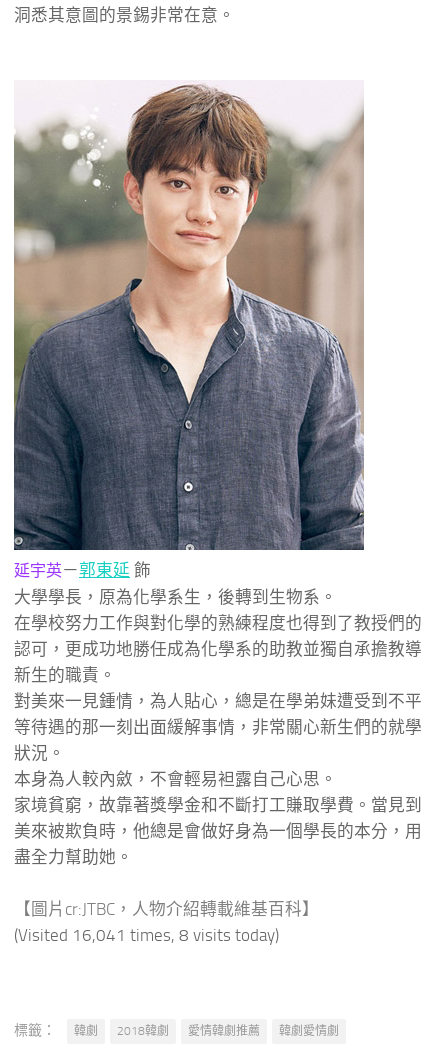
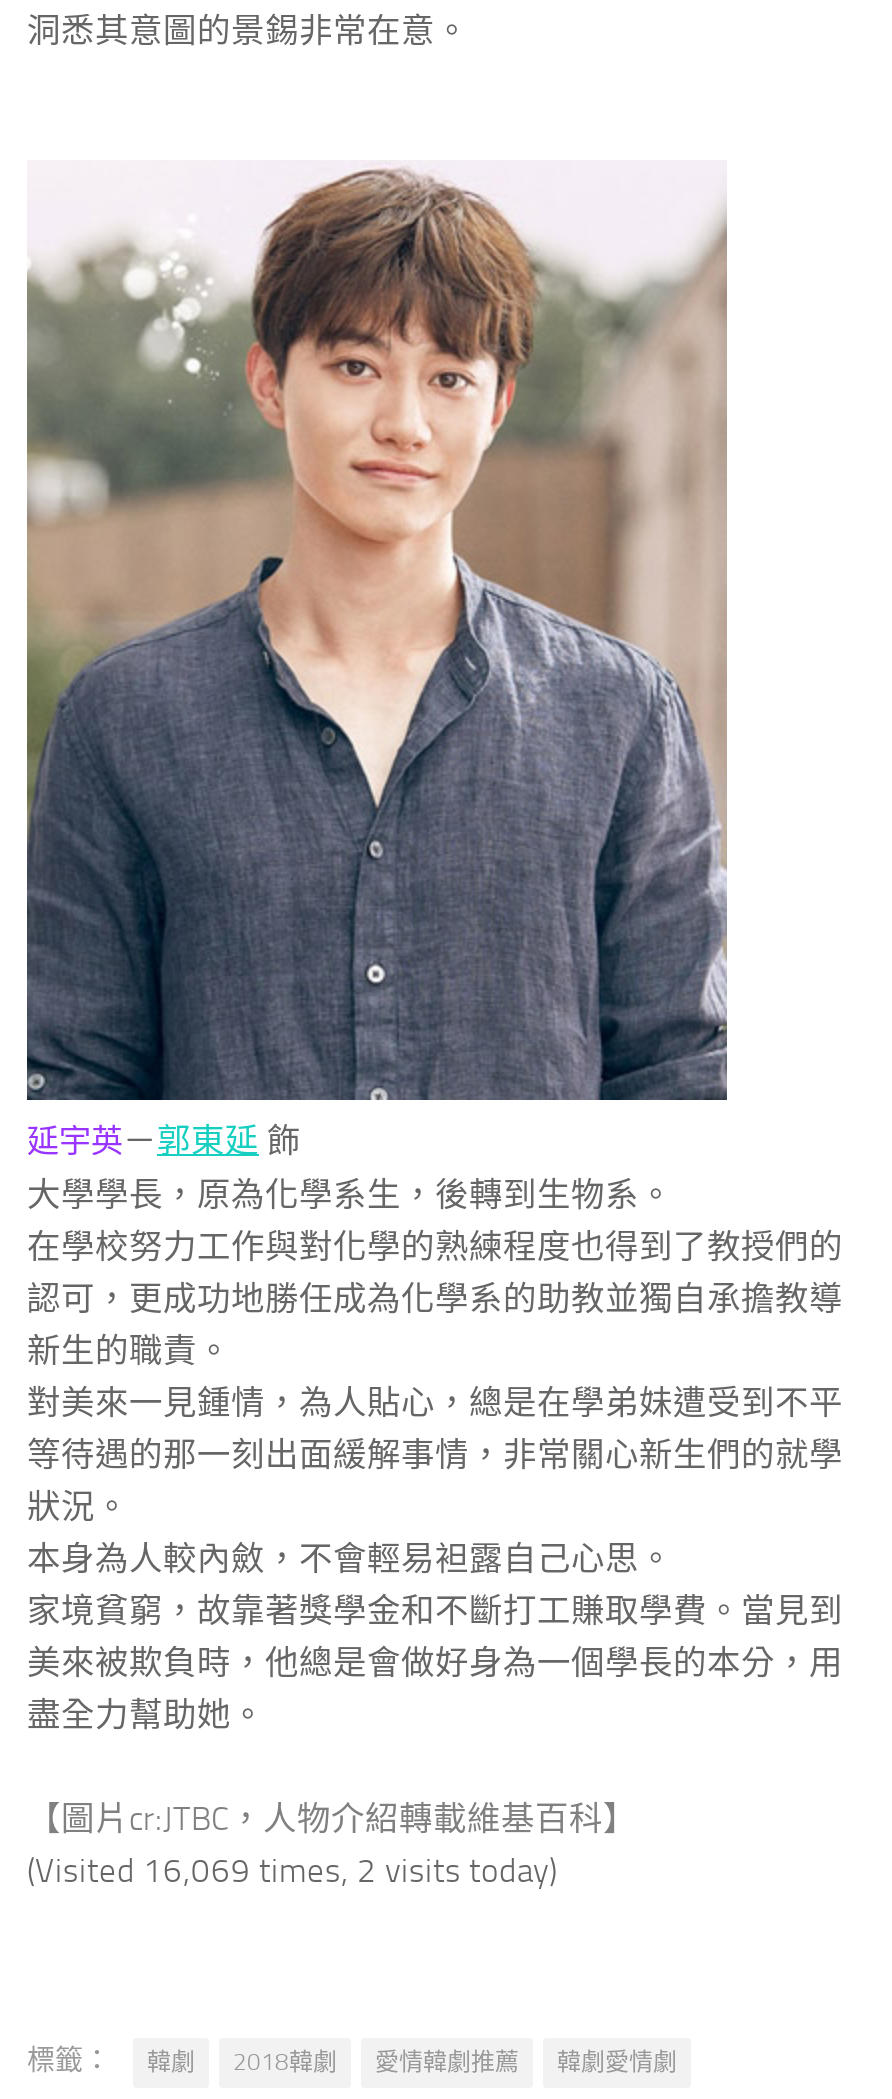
[14,925,279,945] (Visited 16,041 times, 8 visits today) -> [27,1849,557,1889] (Visited 16,069 times, 2 visits today)

